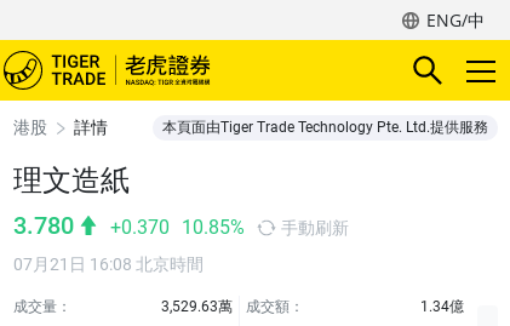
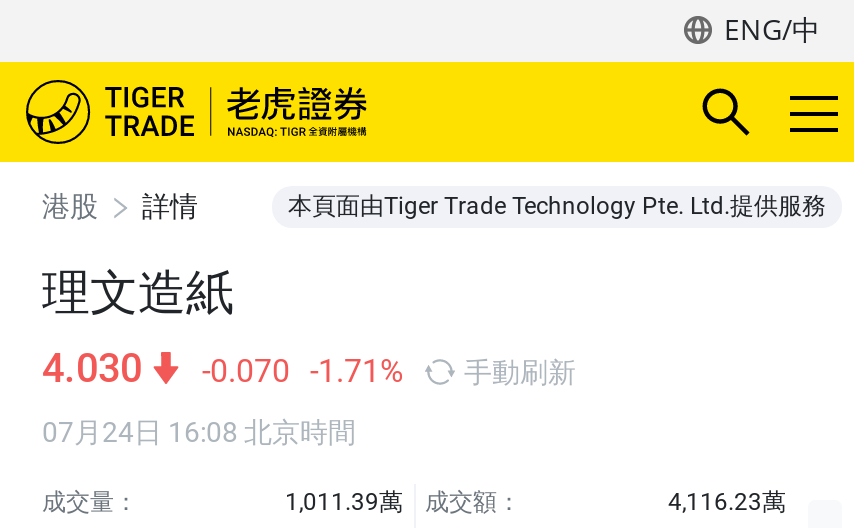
[13,211,74,240] 3.780 -> [42,343,142,391] 4.030
[110,215,245,238] +0.370 10.85% -> [202,351,404,389] -0.070 -1.71%
[13,254,204,274] 07月21日 16:08 北京時間 -> [42,415,356,447] 07月24日 16:08 北京時間
[161,298,303,315] 3,529.63萬 成交額： -> [285,487,521,515] 1,011.39萬 成交額：
[420,298,464,315] 1.34億 -> [668,487,786,515] 4,116.23萬

